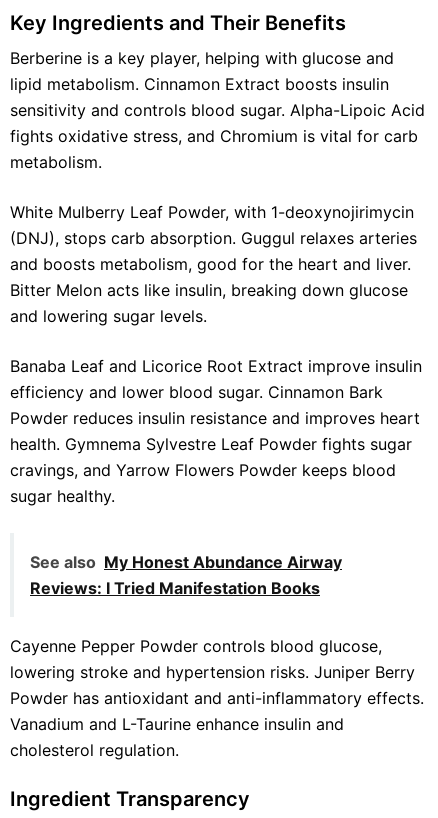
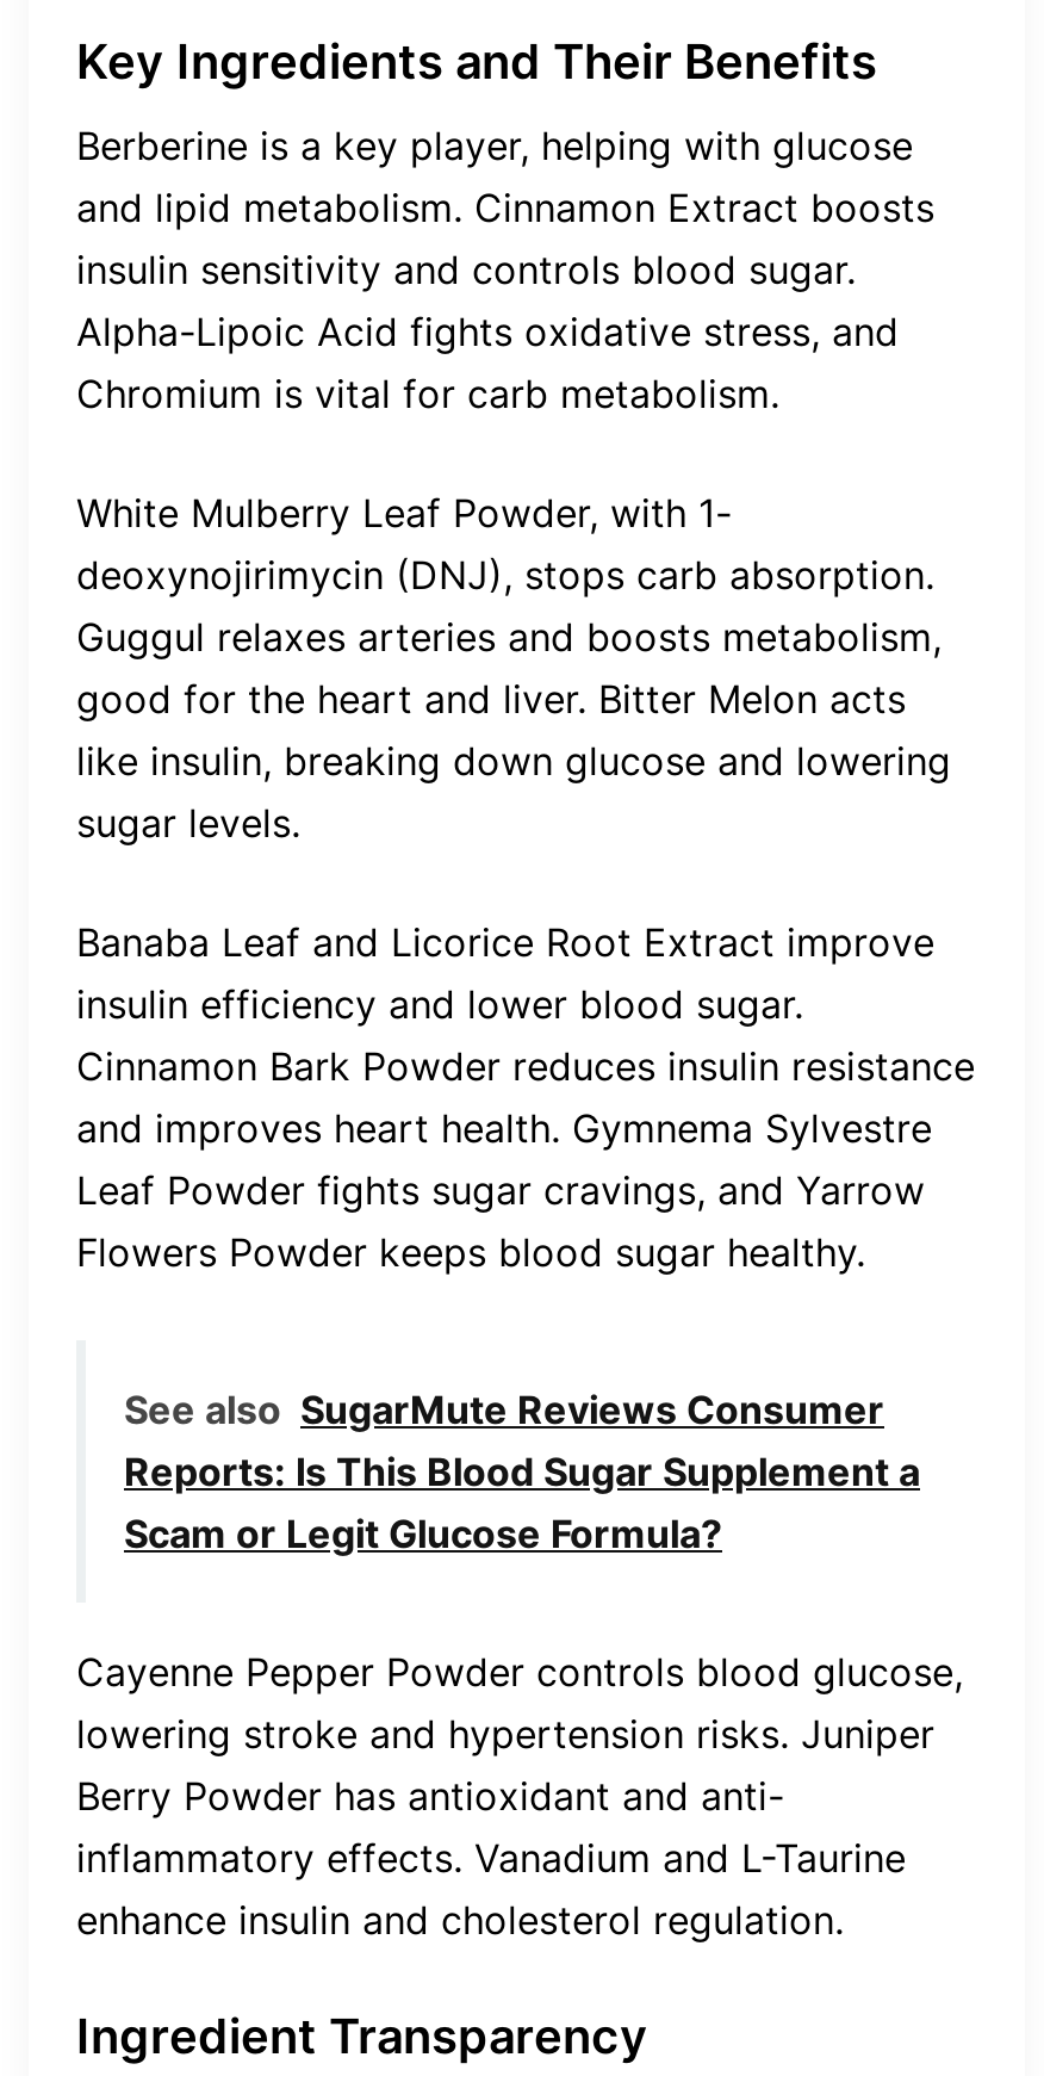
[30,552,342,598] See also My Honest Abundance Airway | Reviews: I Tried Manifestation Books -> [124,1385,920,1557] See also SugarMute Reviews Consumer | Reports: Is This Blood Sugar Supplement a | Scam or Legit Glucose Formula?

